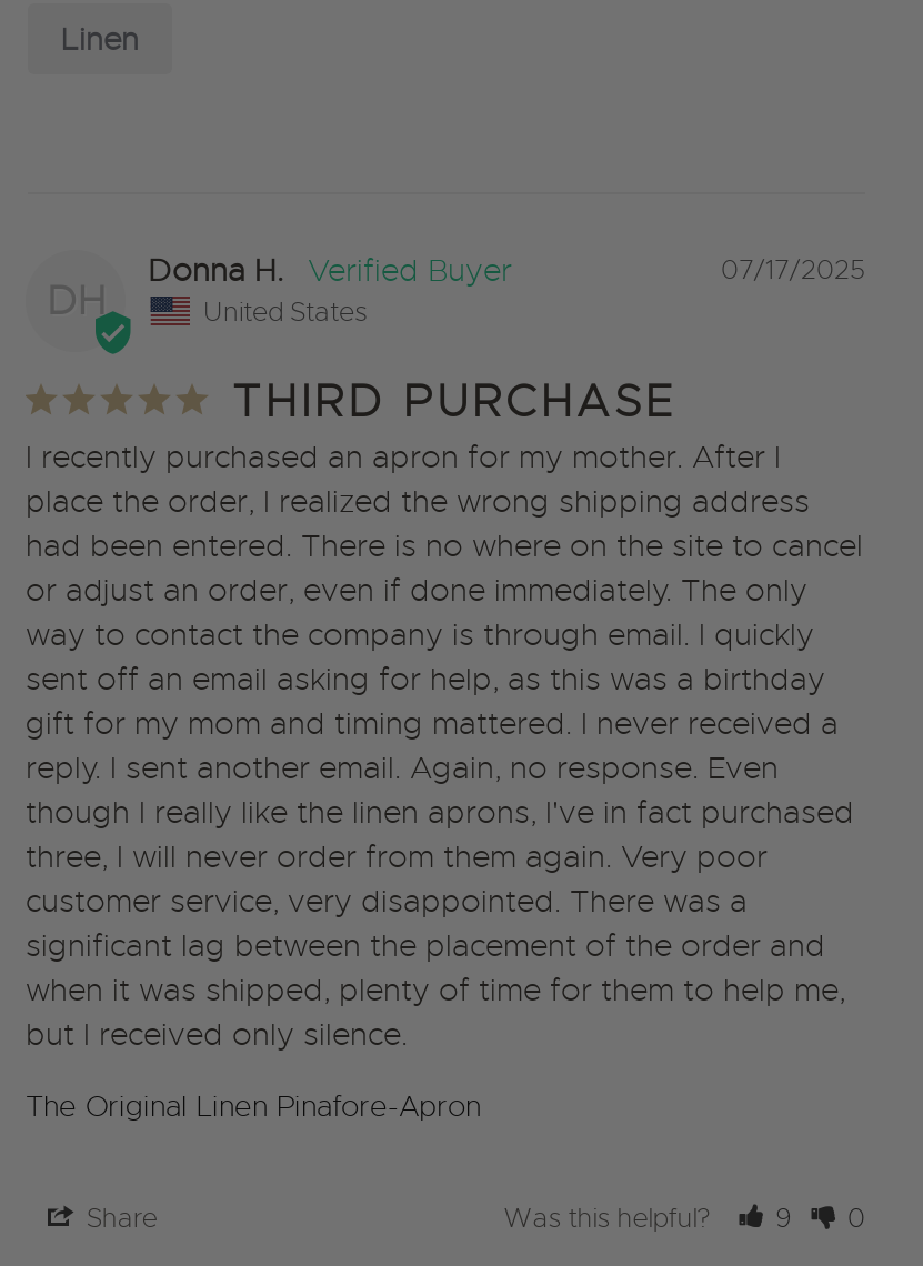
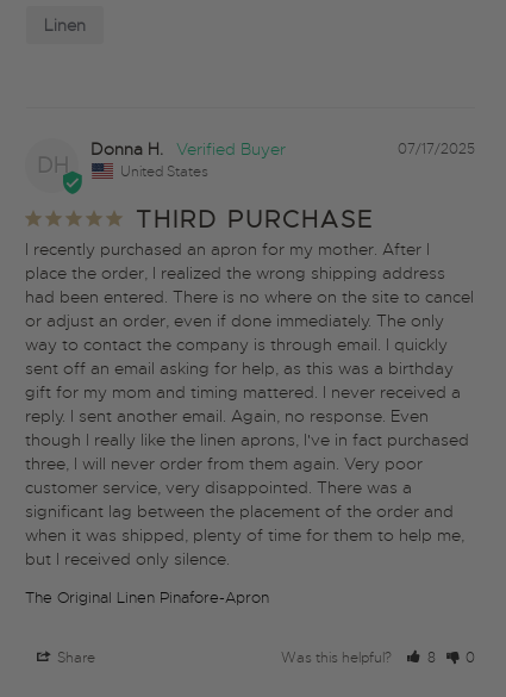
[769,1200,791,1234] 9 -> [423,649,435,666] 8

